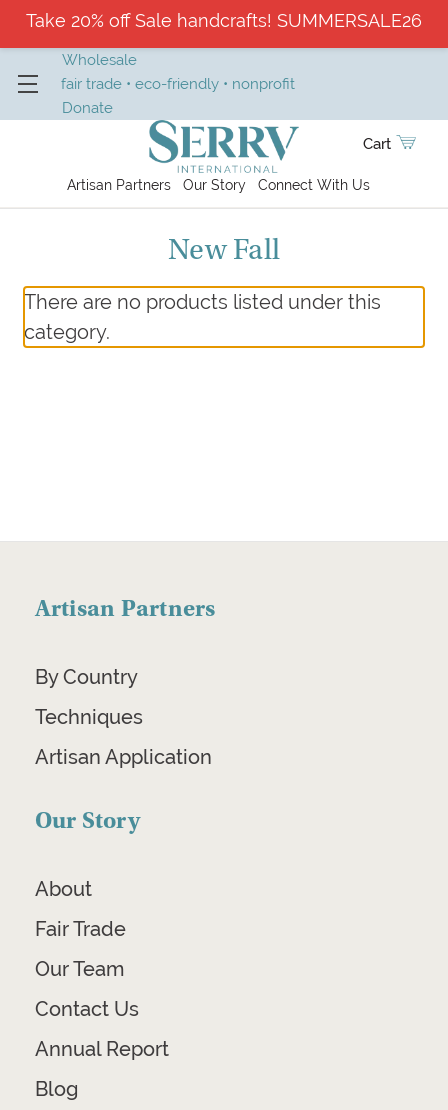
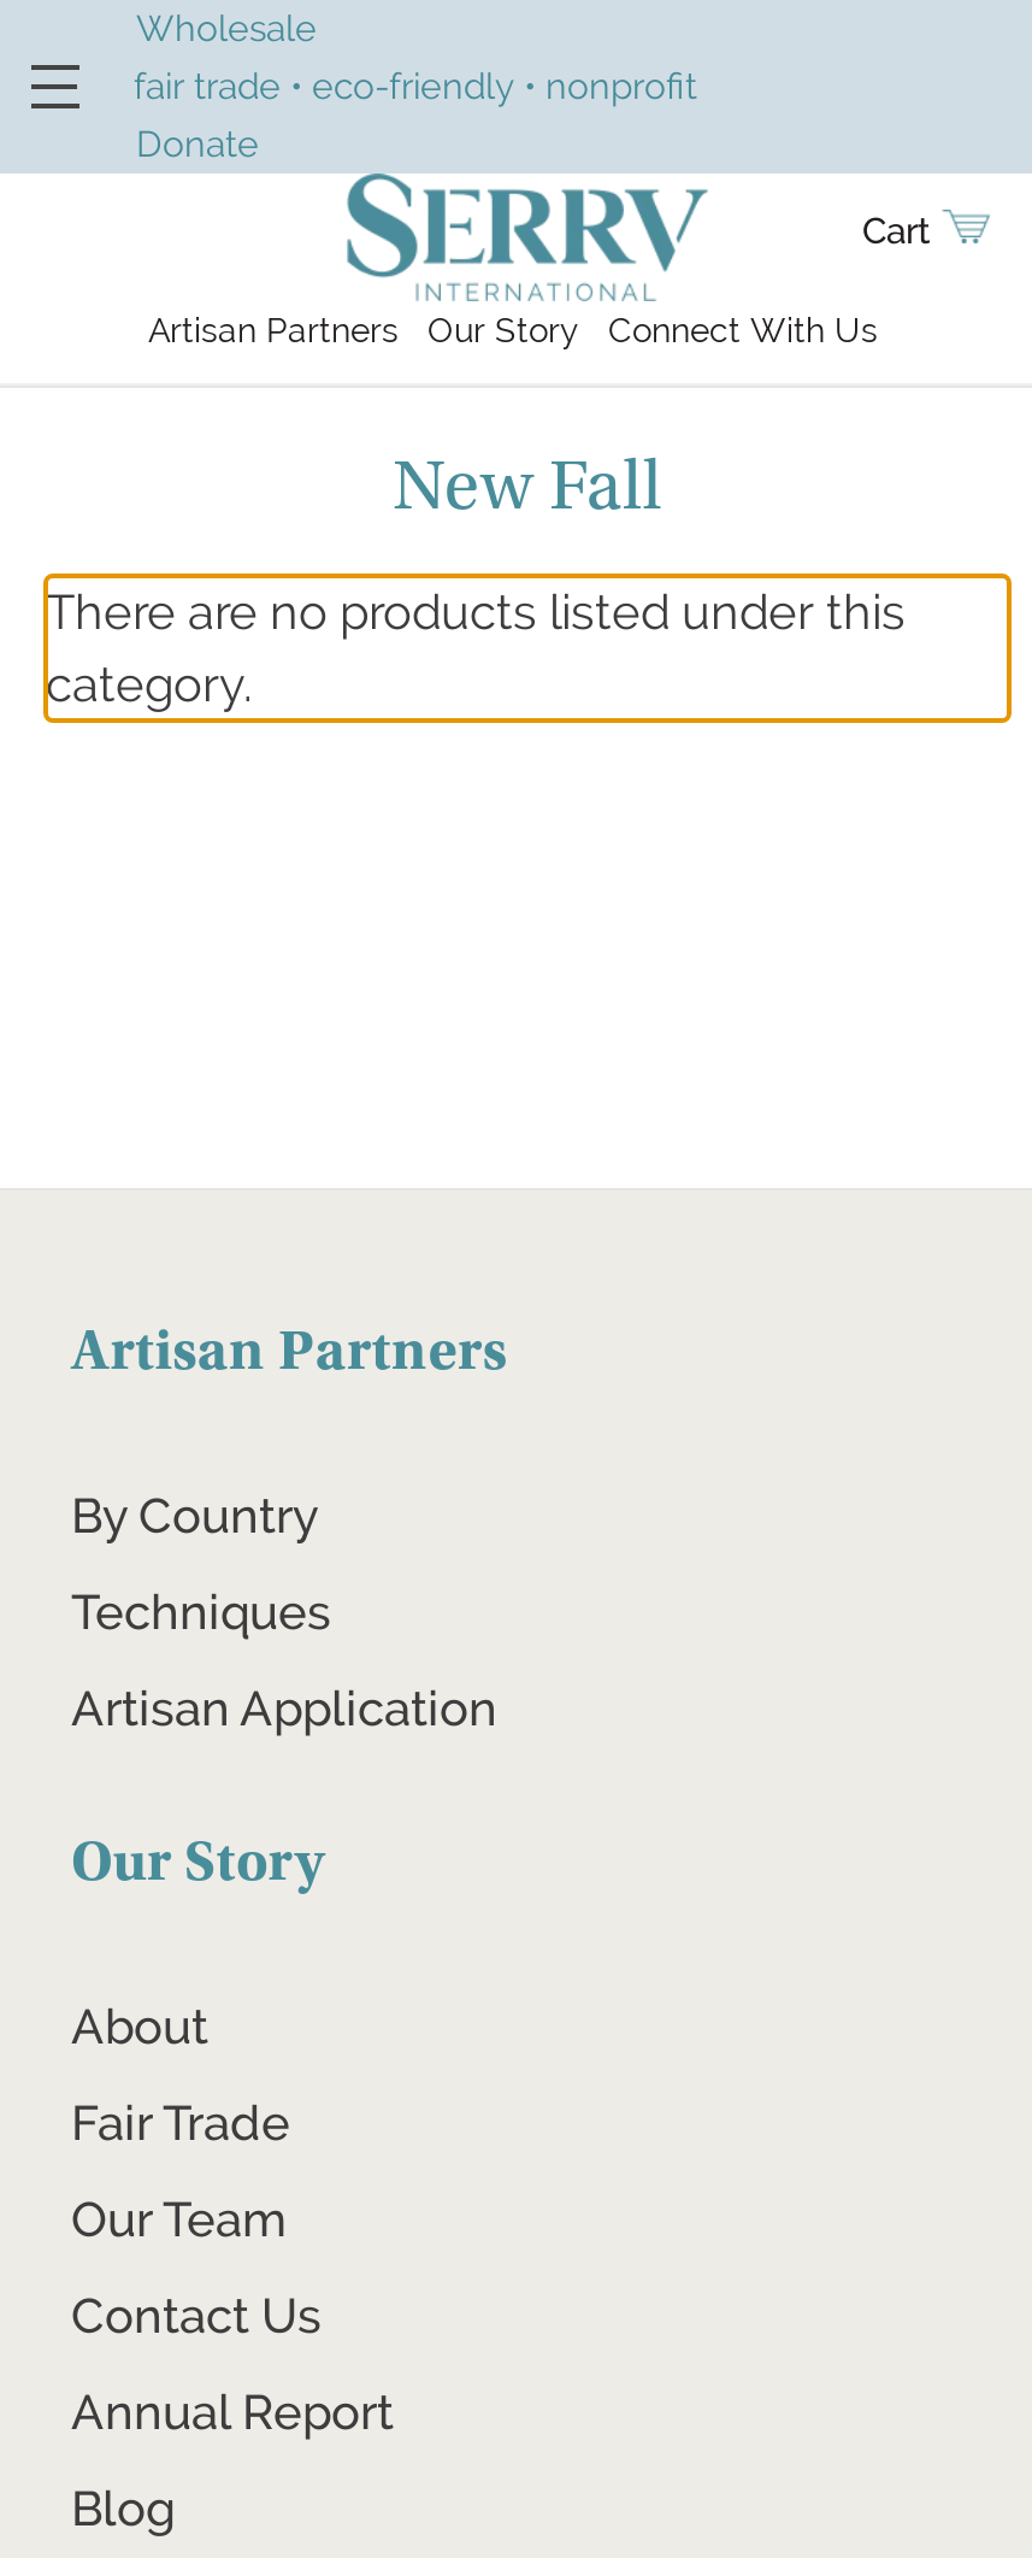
[26,10,422,31] Take 20% off Sale handcrafts! SUMMERSALE26 -> none

